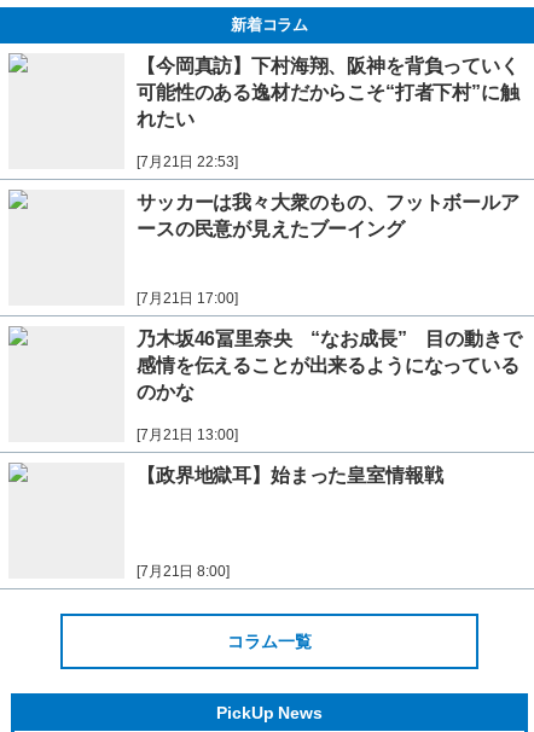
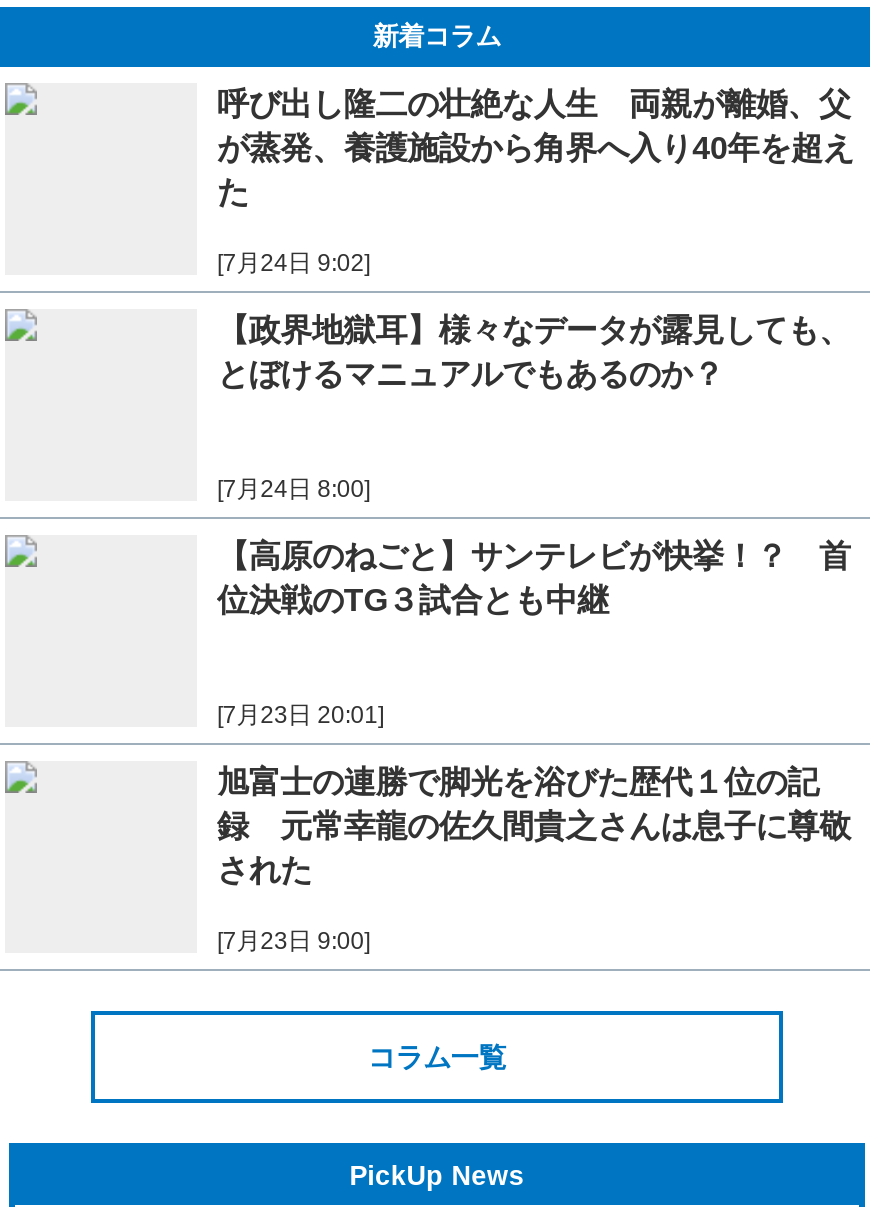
[137,56,519,129] 【今岡真訪】下村海翔、阪神を背負っていく | 可能性のある逸材だからこそ“打者下村”に触 | れたい -> [217,87,854,209] 呼び出し隆二の壮絶な人生 両親が離婚、父 | が蒸発、養護施設から角界へ入り40年を超え | た
[137,153,237,170] [7月21日 22:53] -> [217,249,370,277] [7月24日 9:02]
[137,192,519,239] サッカーは我々大衆のもの、フットボールア | ースの民意が見えたブーイング -> [217,313,851,391] 【政界地獄耳】様々なデータが露見しても、 | とぼけるマニュアルでもあるのか？
[137,290,237,307] [7月21日 17:00] -> [217,475,370,503] [7月24日 8:00]
[137,329,521,402] 乃木坂46冨里奈央 “なお成長” 目の動きで | 感情を伝えることが出来るようになっている | のかな -> [217,539,851,617] 【高原のねごと】サンテレビが快挙！？ 首 | 位決戦のTG３試合とも中継
[137,426,237,443] [7月21日 13:00] -> [217,701,384,729] [7月23日 20:01]
[137,465,443,486] 【政界地獄耳】始まった皇室情報戦 -> [217,765,851,887] 旭富士の連勝で脚光を浴びた歴代１位の記 | 録 元常幸龍の佐久間貴之さんは息子に尊敬 | された
[137,563,229,580] [7月21日 8:00] -> [217,927,370,955] [7月23日 9:00]

